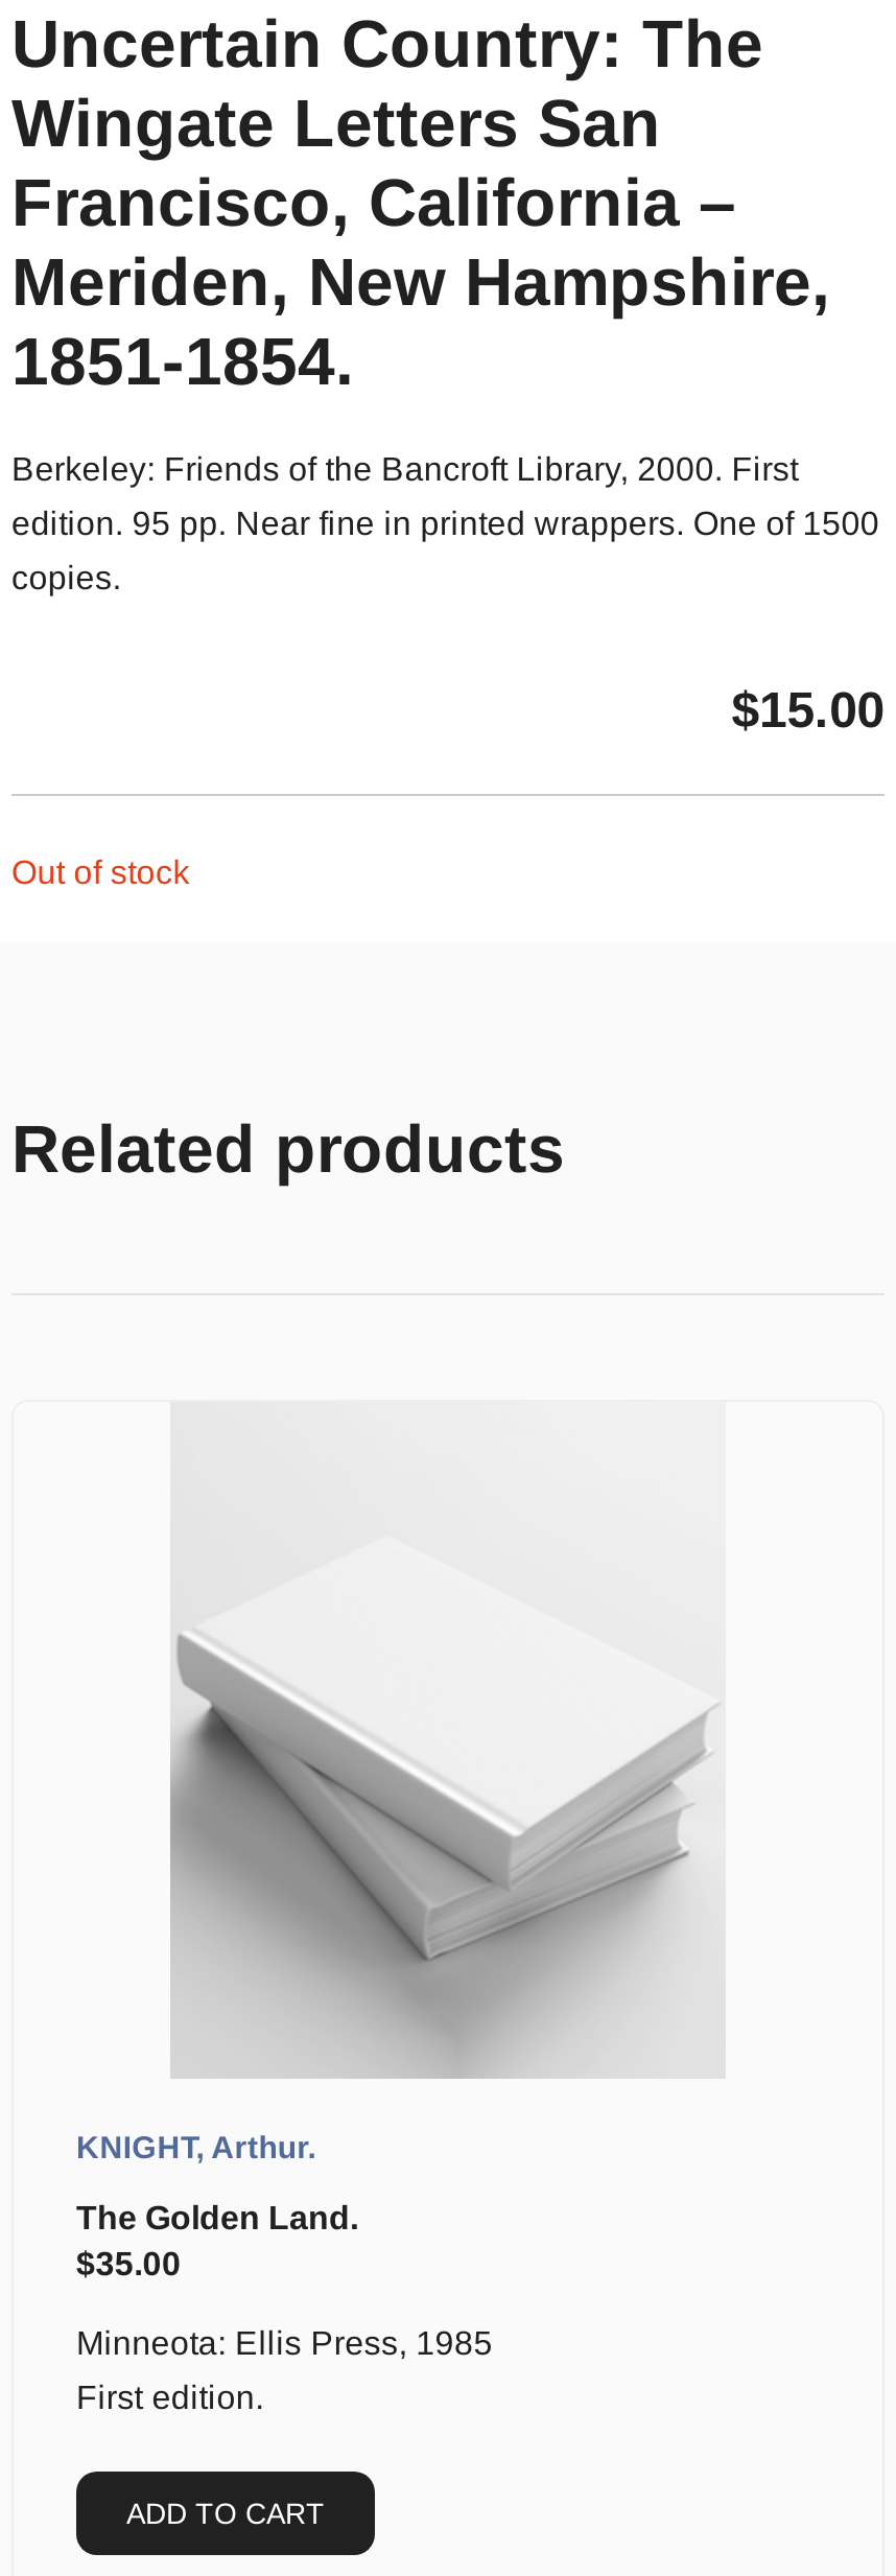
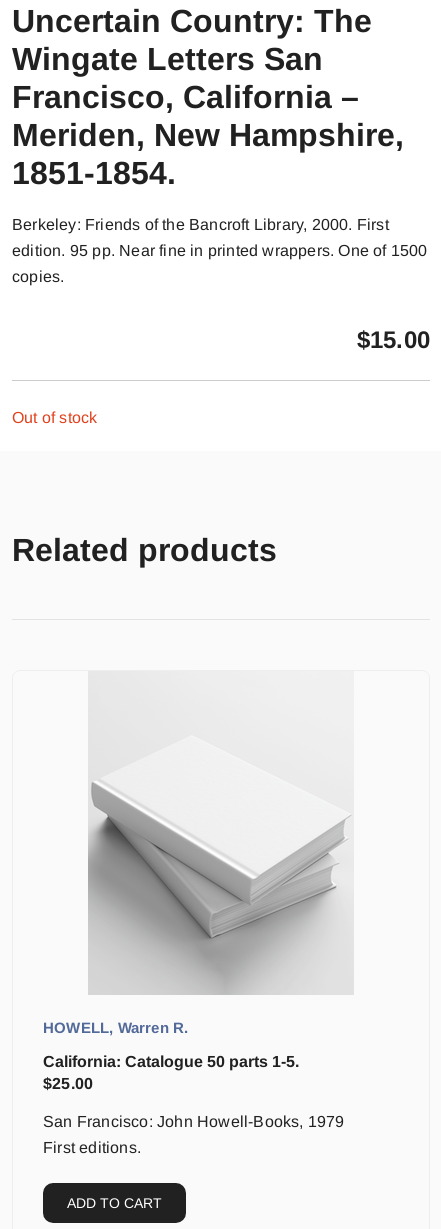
[76,2129,316,2164] KNIGHT, Arthur. -> [43,1019,188,1036] HOWELL, Warren R.
[76,2200,358,2281] The Golden Land. | $35.00 -> [43,1053,299,1092] California: Catalogue 50 parts 1-5. | $25.00
[76,2325,493,2361] Minneota: Ellis Press, 1985 -> [43,1113,345,1130] San Francisco: John Howell-Books, 1979
[76,2380,264,2415] First edition. -> [43,1139,141,1156] First editions.

